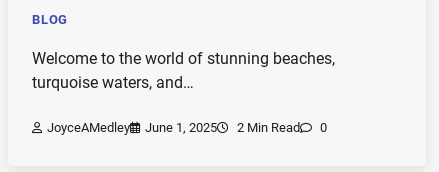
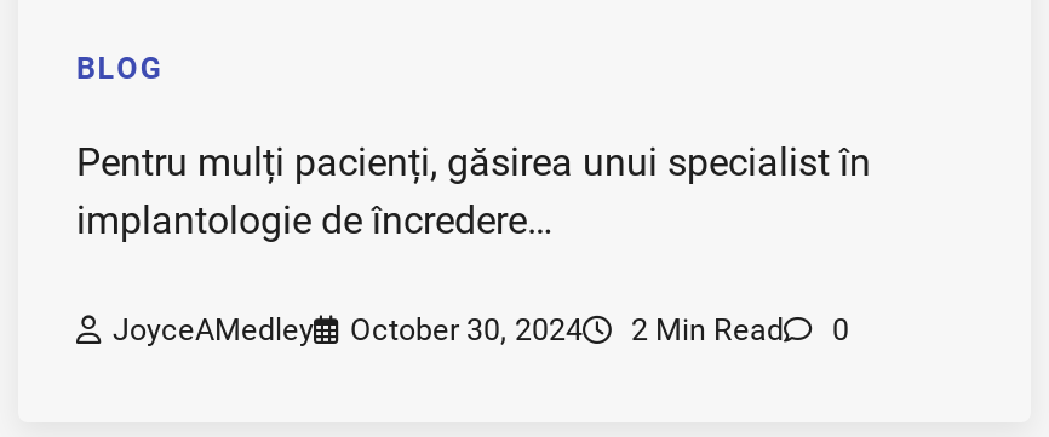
[32,49,335,92] Welcome to the world of stunning beaches, | turquoise waters, and… -> [76,140,871,244] Pentru mulți pacienți, găsirea unui specialist în | implantologie de încredere…
[47,120,327,135] JoyceAMedley June 1, 2025 2 Min Read 0 -> [113,312,849,348] JoyceAMedley October 30, 2024 2 Min Read 0

